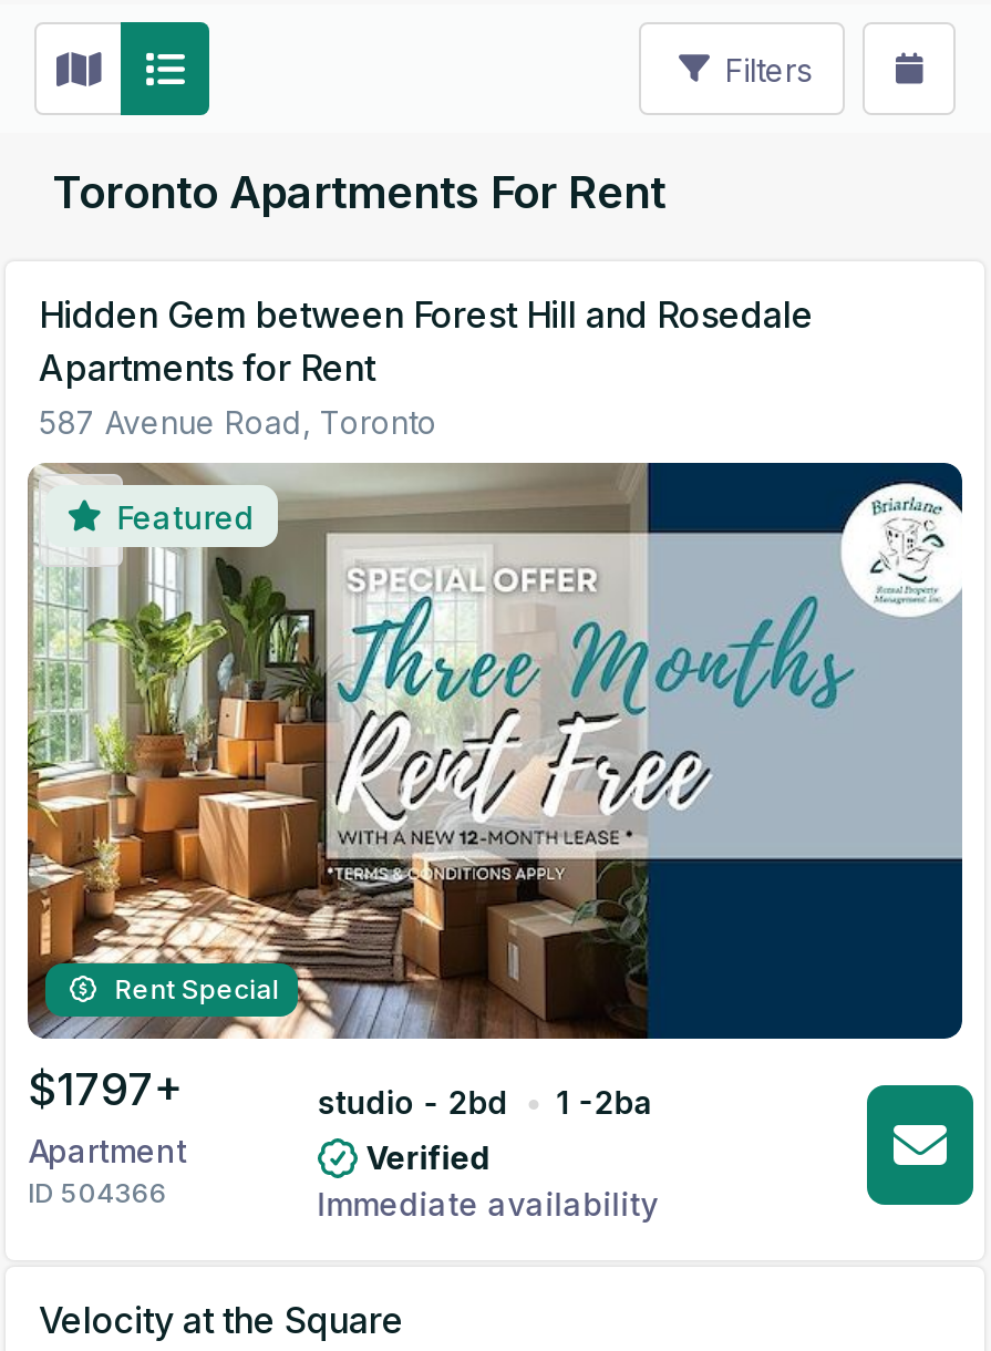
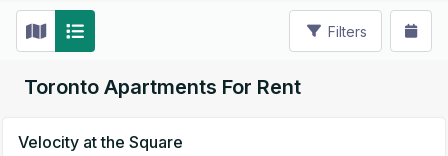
[25,292,964,1041] [image] | Hidden Gem between Forest Hill and Rosedale | Apartments for Rent | 587 Avenue Road, Toronto | Featured -> none
[28,972,278,1209] Rent Special | $1797+ | Apartment | ID 504366 -> none
[317,1083,658,1223] studio - 2bd • 1 -2ba | Verified | Immediate availability -> none
[865,1083,975,1207] [image] -> none

